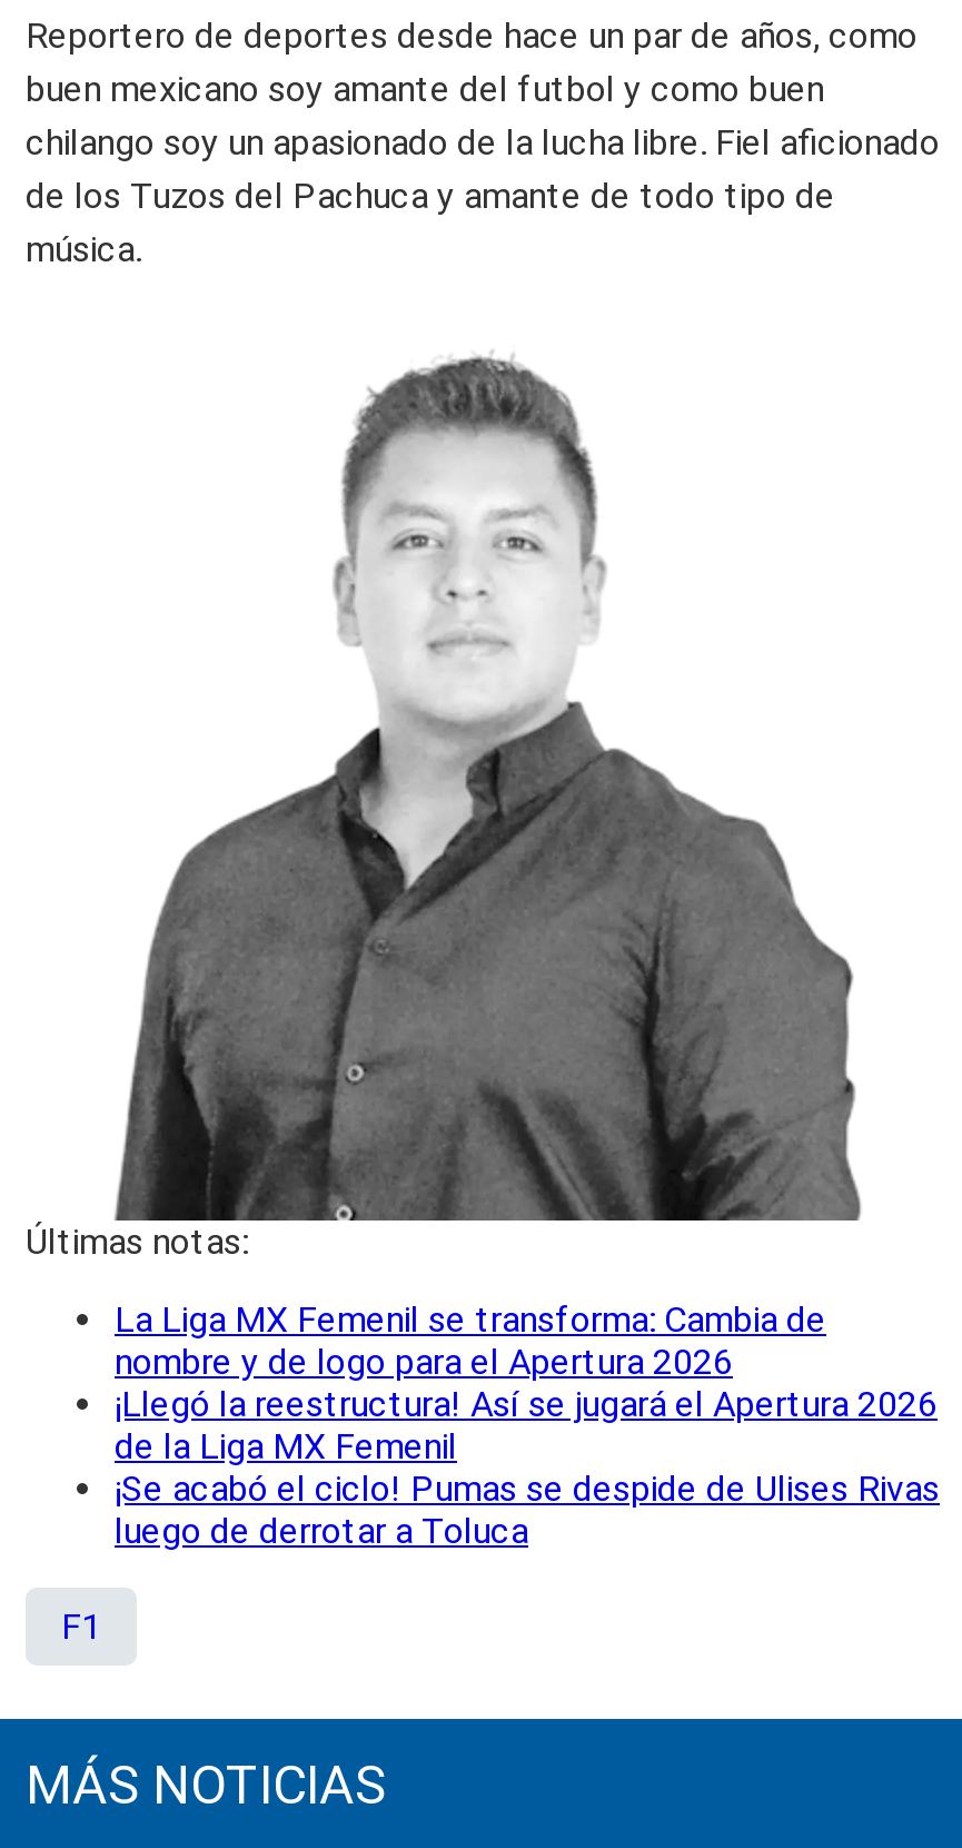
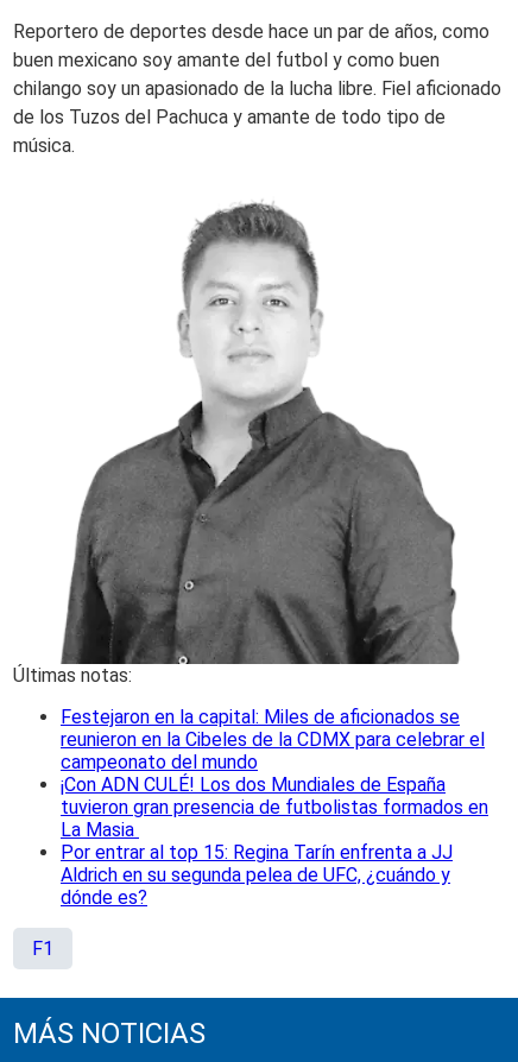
[115,1297,940,1551] La Liga MX Femenil se transforma: Cambia de | nombre y de logo para el Apertura 2026 | ¡Llegó la reestructura! Así se jugará el Apertura 2026 | de la Liga MX Femenil | ¡Se acabó el ciclo! Pumas se despide de Ulises Rivas | luego de derrotar a Toluca -> [61,705,488,908] Festejaron en la capital: Miles de aficionados se | reunieron en la Cibeles de la CDMX para celebrar el | campeonato del mundo | ¡Con ADN CULÉ! Los dos Mundiales de España | tuvieron gran presencia de futbolistas formados en | La Masia | Por entrar al top 15: Regina Tarín enfrenta a JJ | Aldrich en su segunda pelea de UFC, ¿cuándo y | dónde es?

